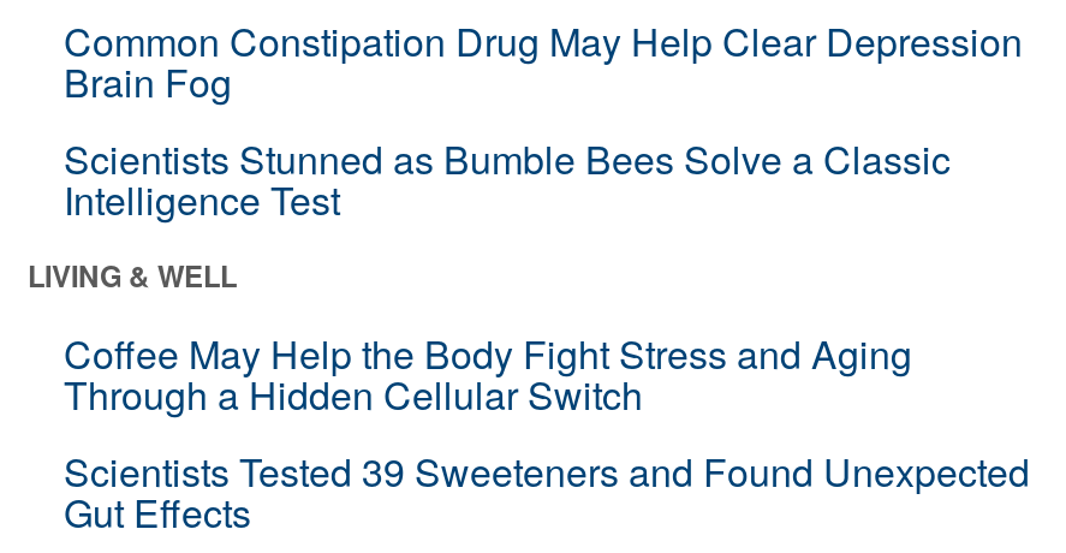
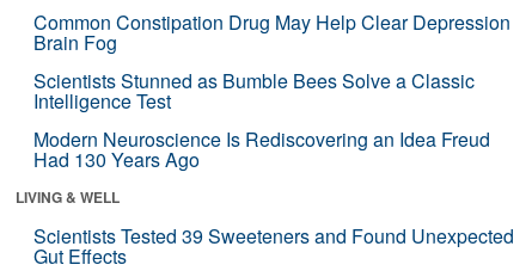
none -> [33,125,490,173] Modern Neuroscience Is Rediscovering an Idea Freud | Had 130 Years Ago
moved [28,253,237,296] -> [16,186,120,208]: LIVING & WELL
[64,325,912,421] Coffee May Help the Body Fight Stress and Aging | Through a Hidden Cellular Switch -> none

